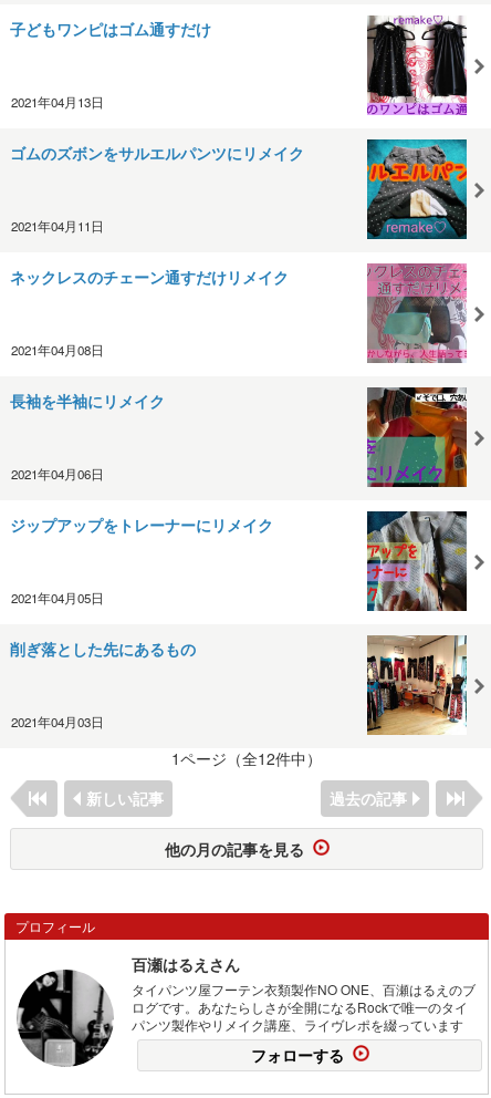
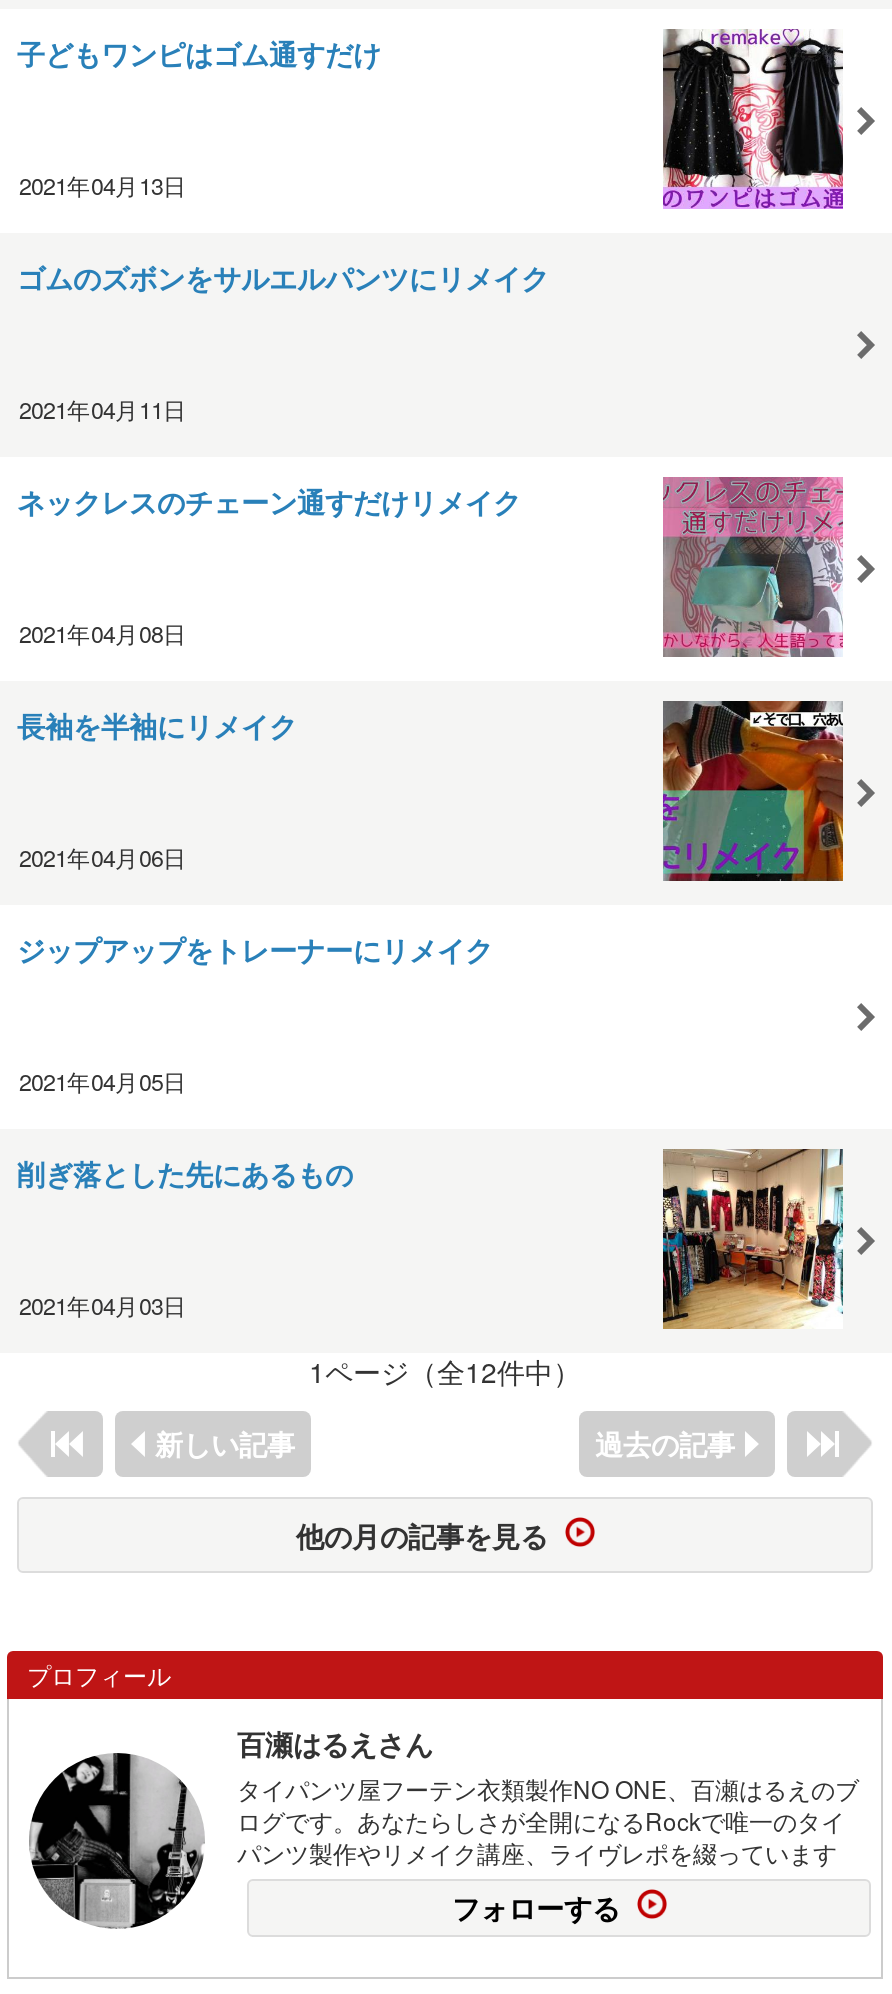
[366,138,468,240] [image] -> none
[366,510,468,612] [image] -> none

